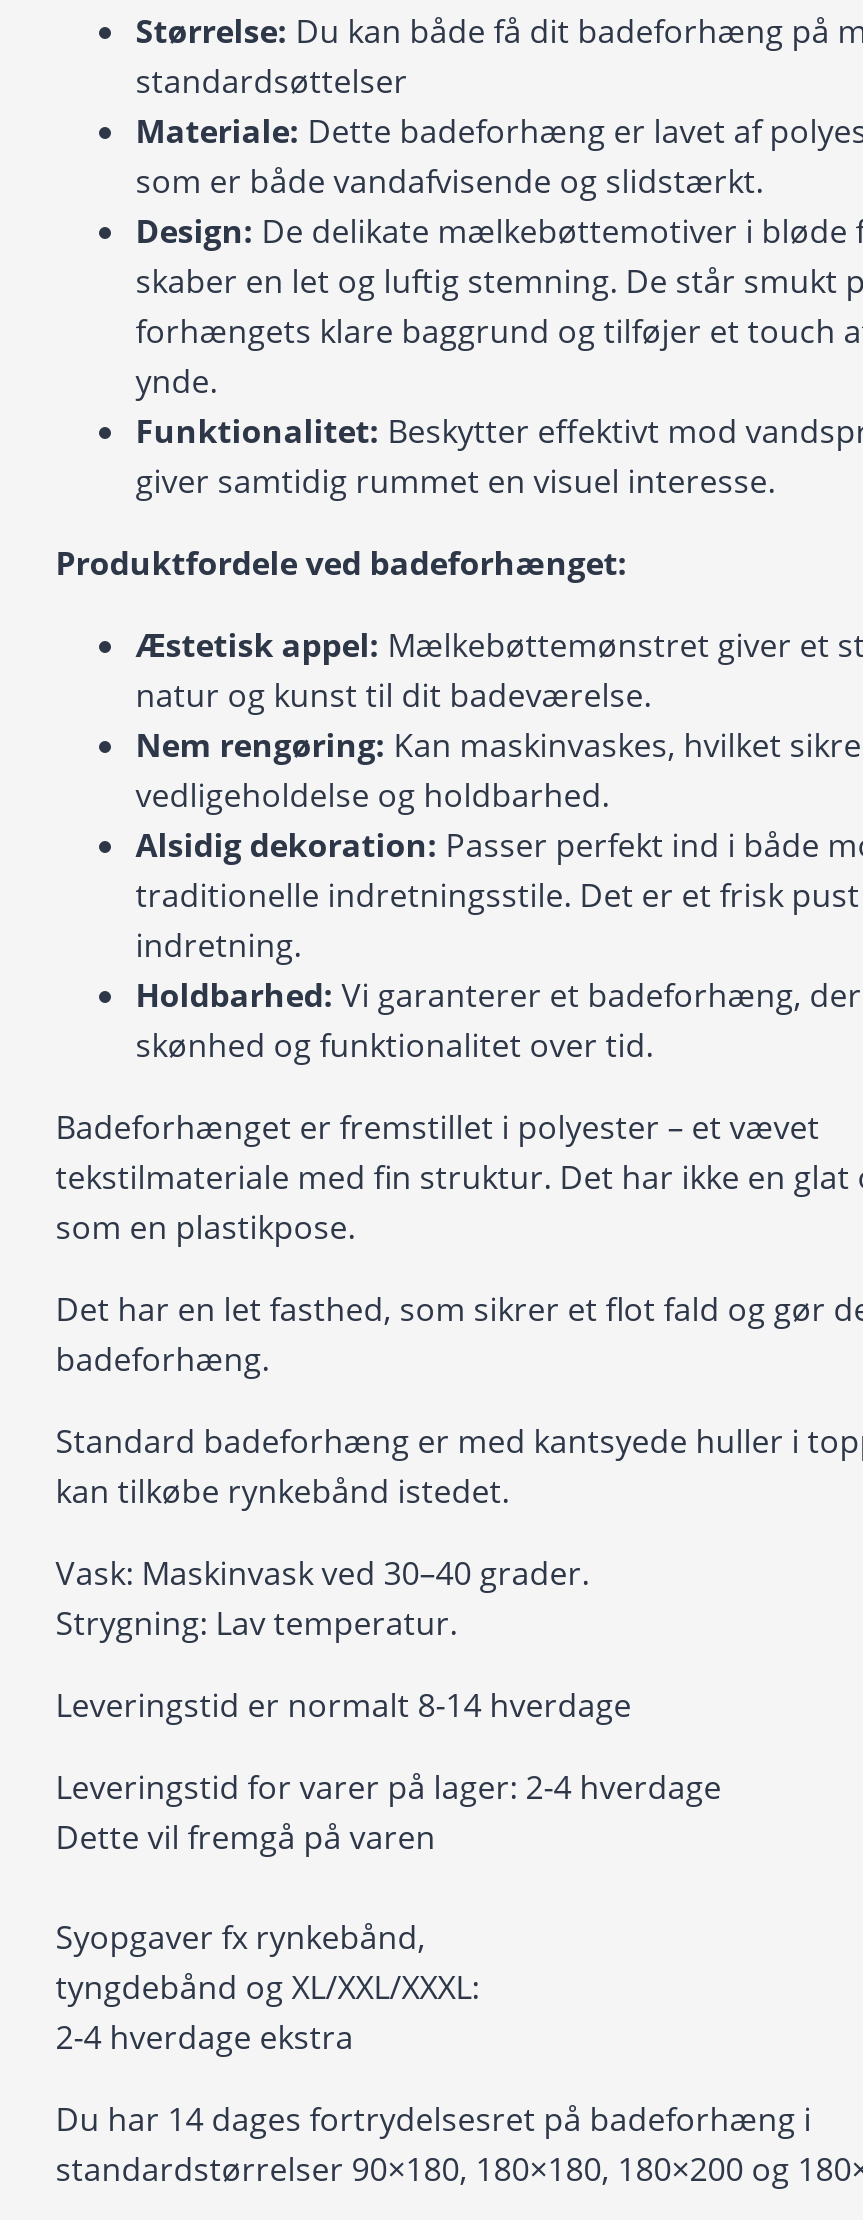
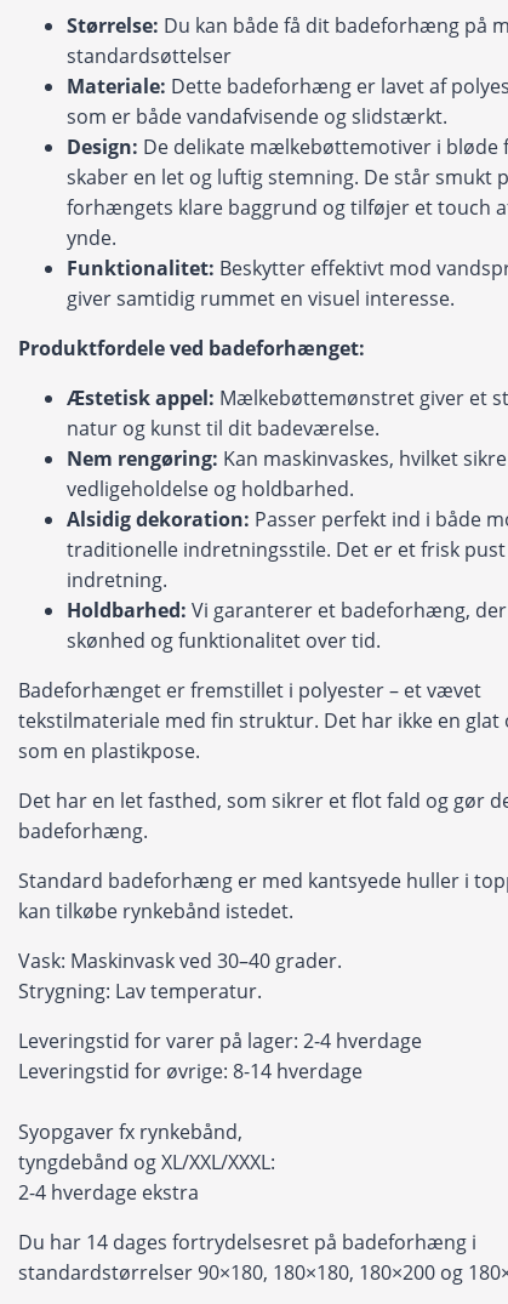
[55,1683,631,1727] Leveringstid er normalt 8-14 hverdage -> none
[55,1815,435,1859] Dette vil fremgå på varen -> [18,1058,363,1085] Leveringstid for øvrige: 8-14 hverdage

